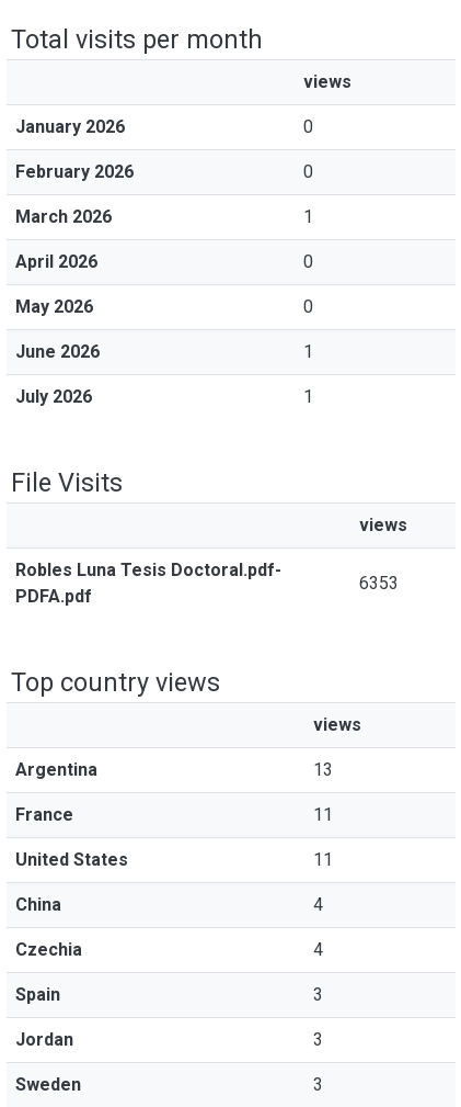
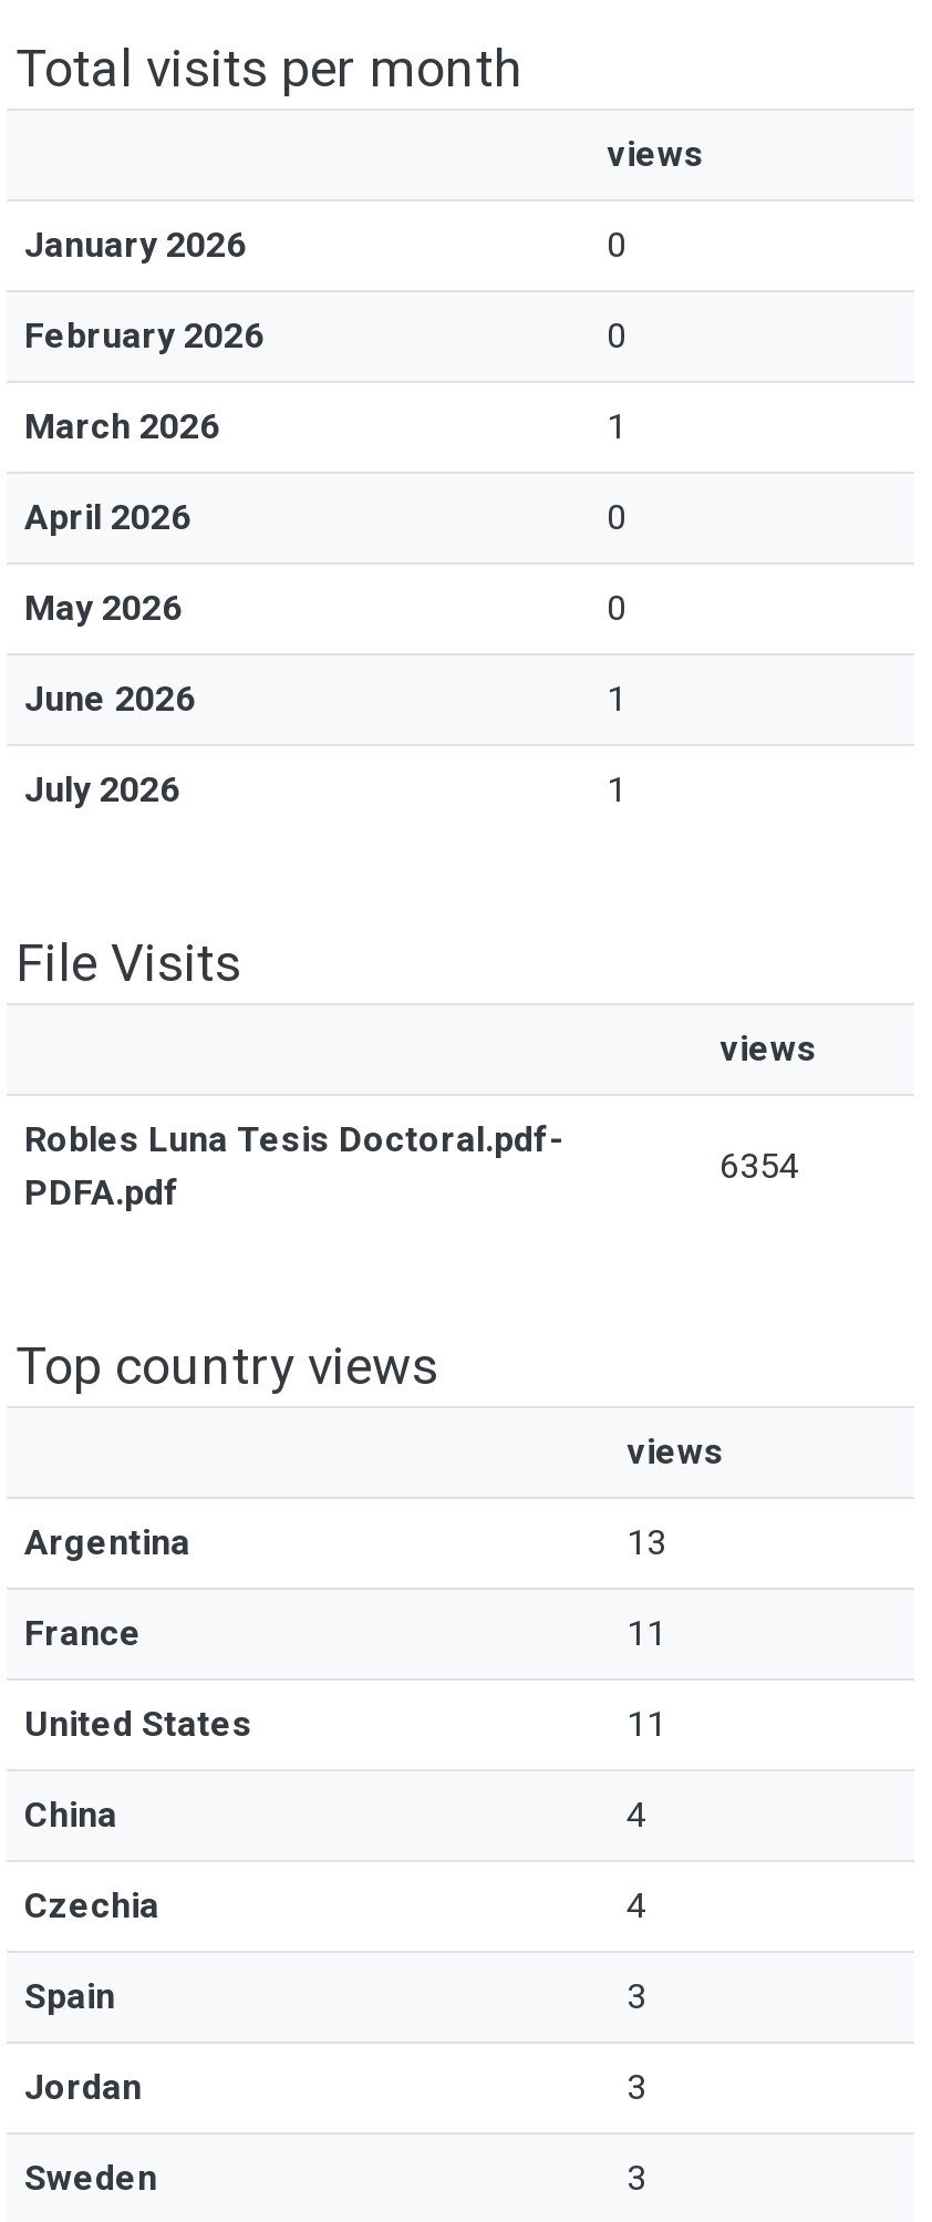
[359,573,399,594] 6353 -> [719,1145,799,1187] 6354

